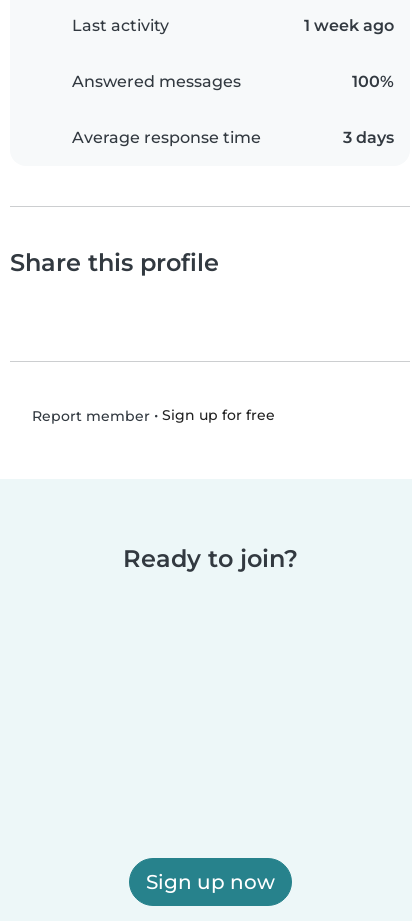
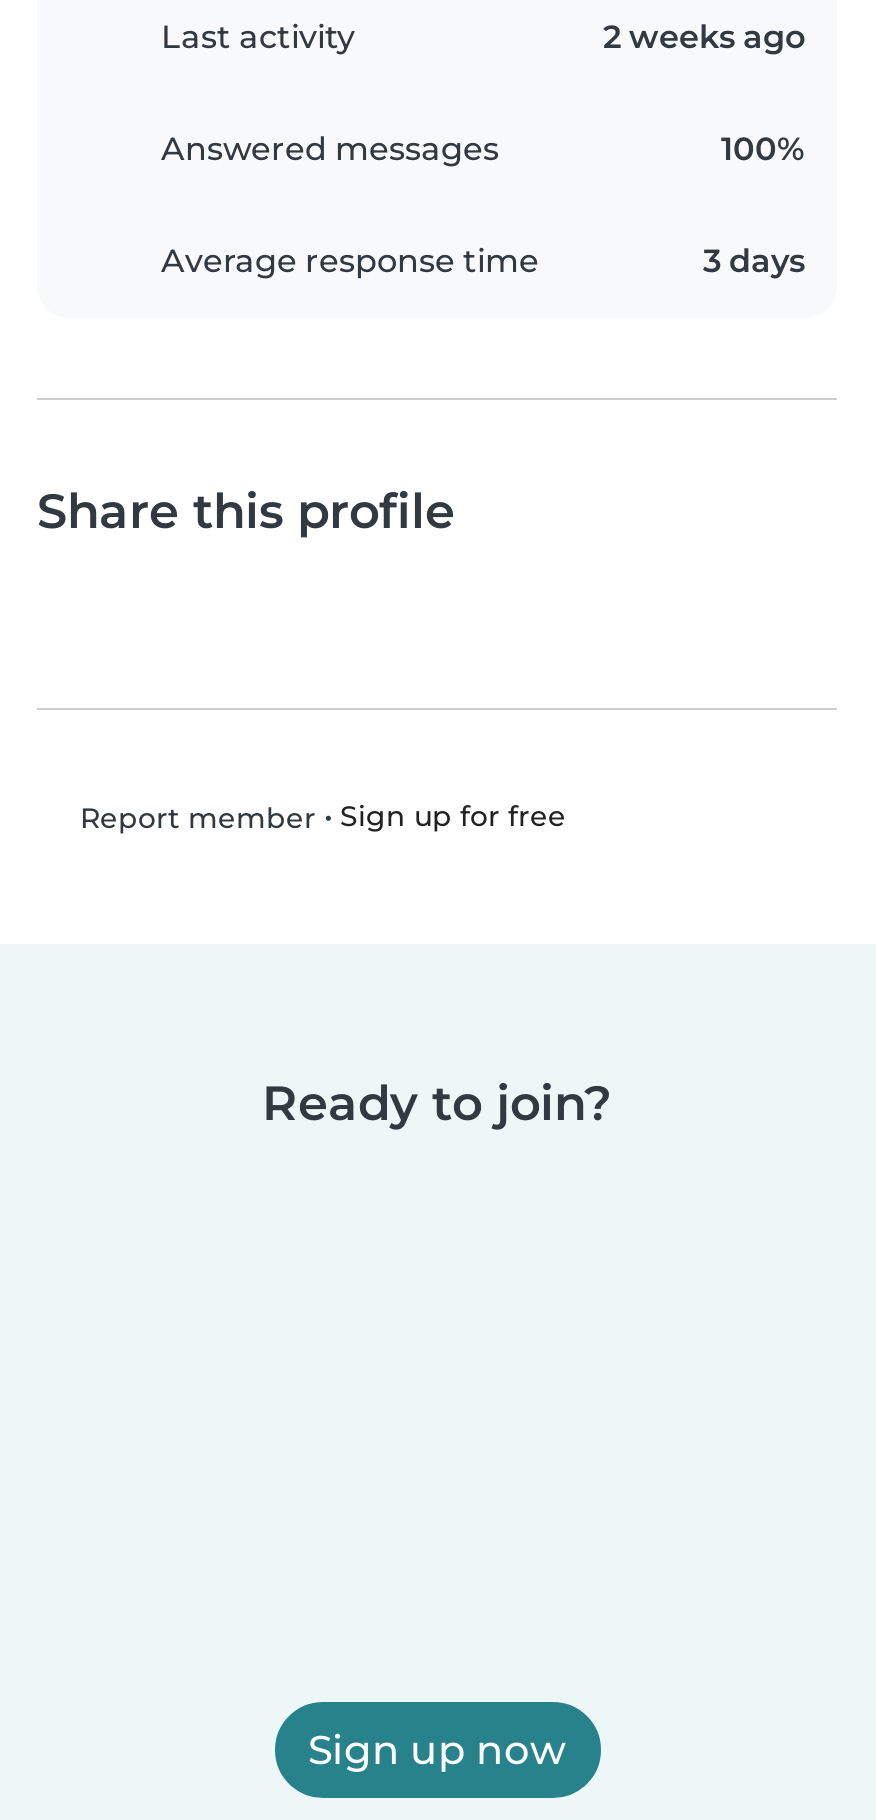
[304,16,394,35] 1 week ago -> [603,18,805,56] 2 weeks ago

